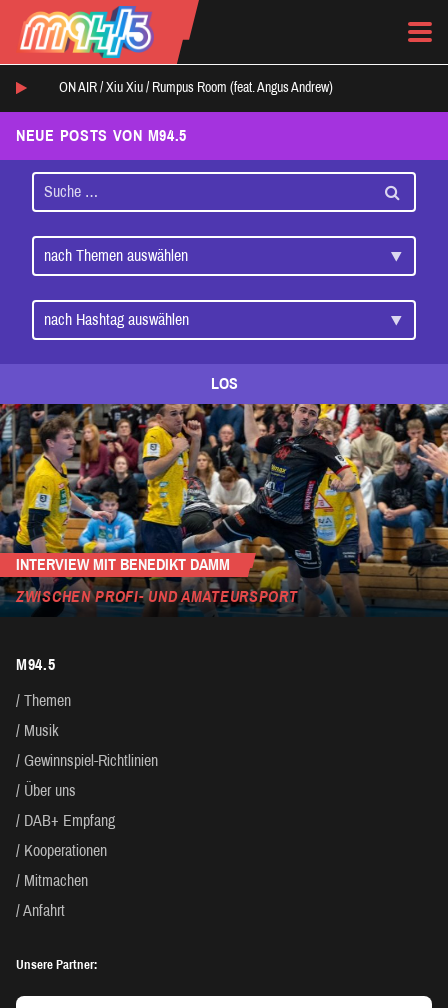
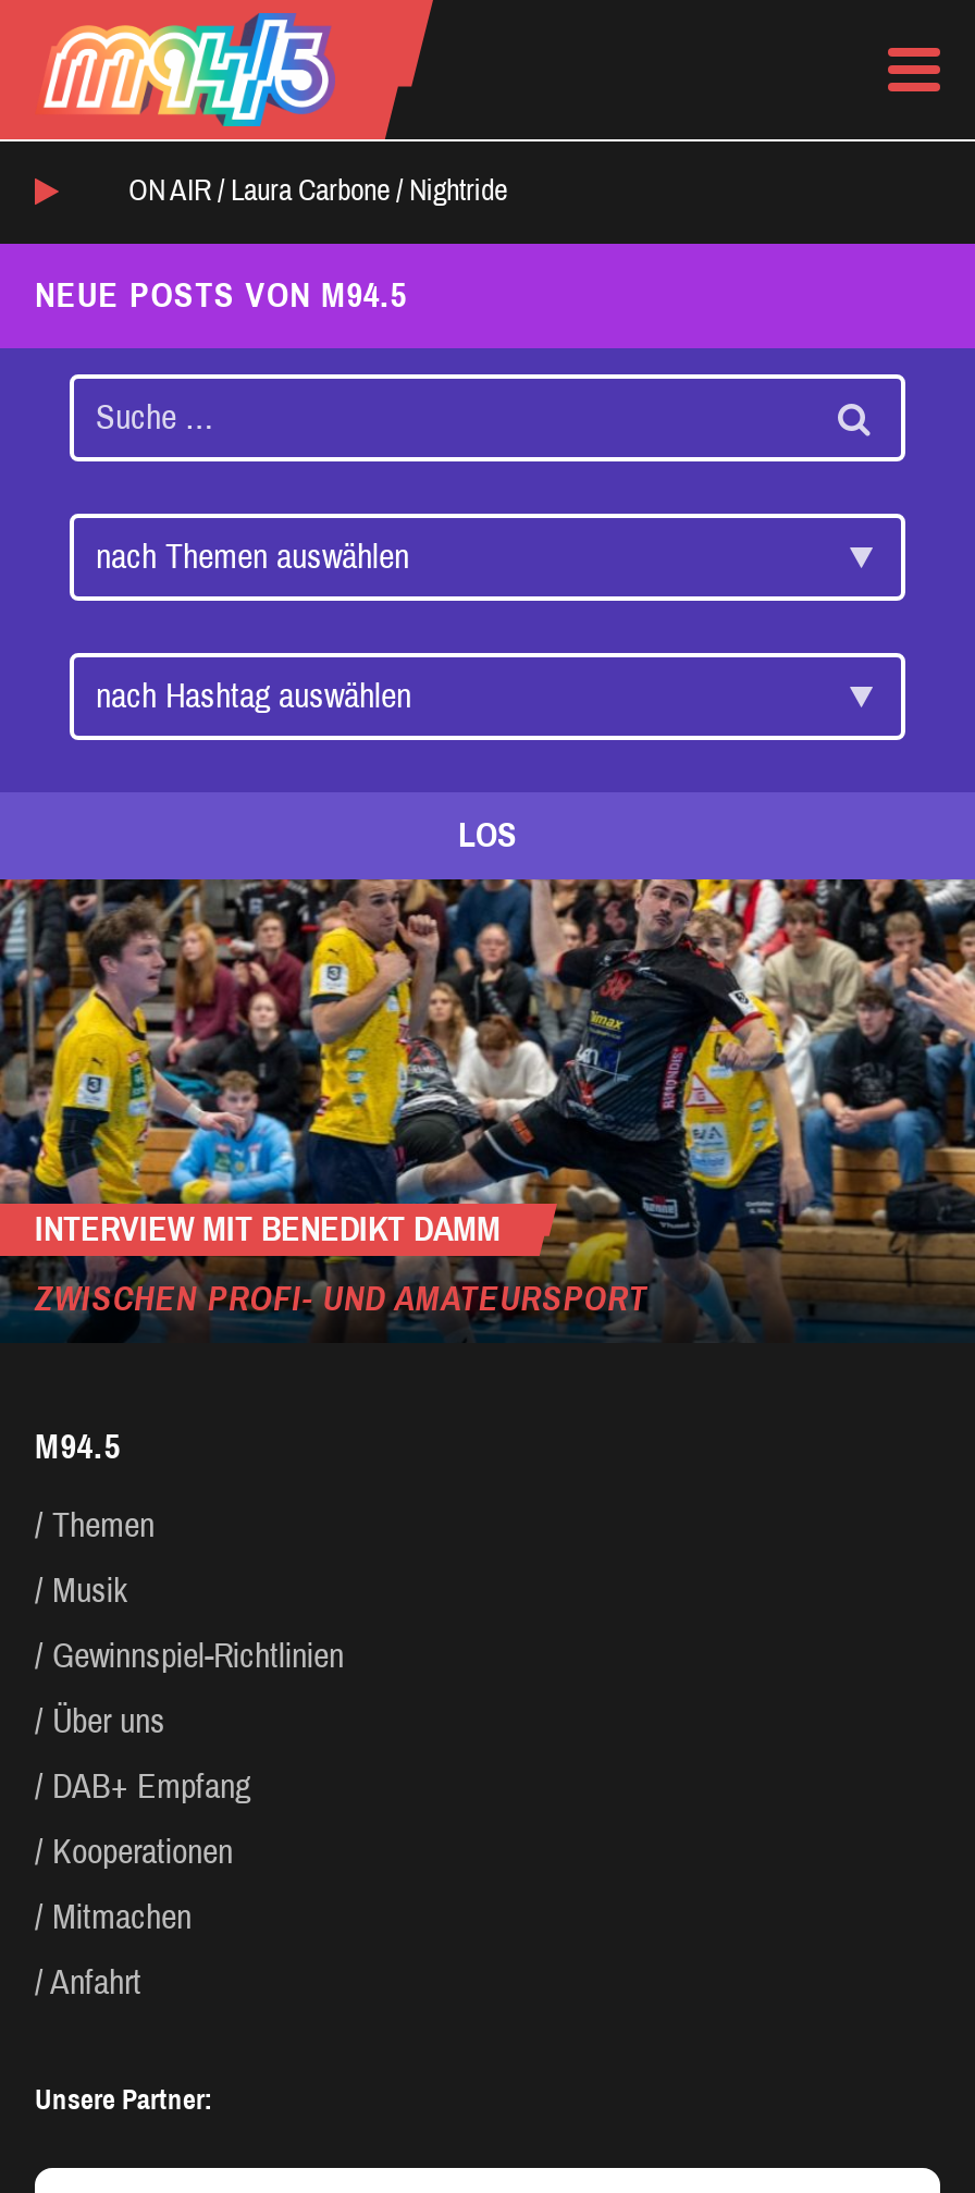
[59,80,333,95] ON AIR / Xiu Xiu / Rumpus Room (feat. Angus Andrew) -> [128,175,507,207] ON AIR / Laura Carbone / Nightride

